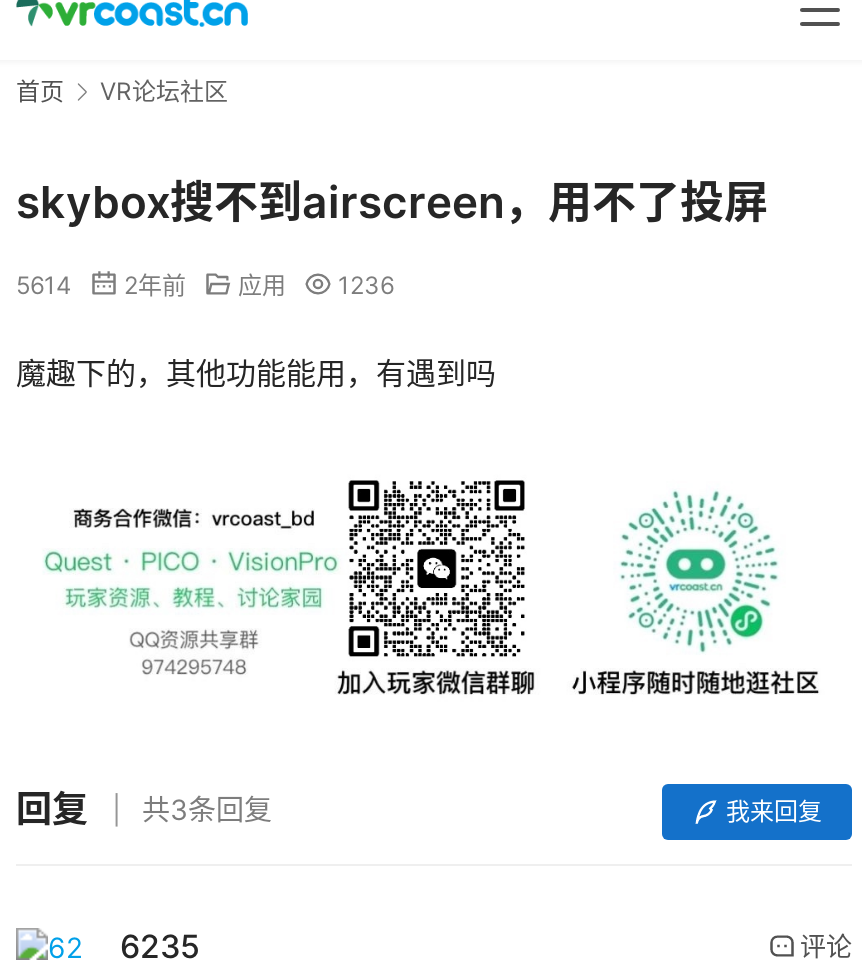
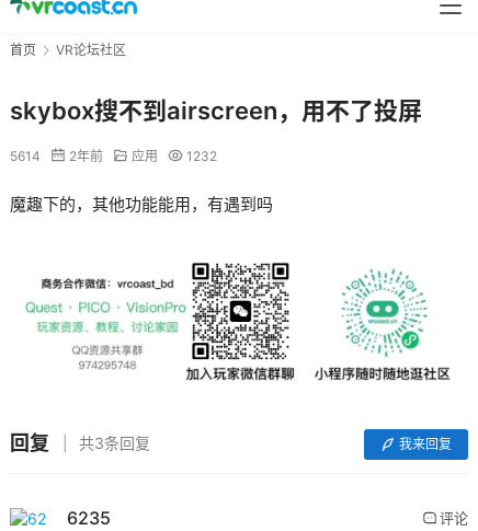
[16,270,394,300] 5614 2年前 应用 1236 -> [10,148,217,164] 5614 2年前 应用 1232

